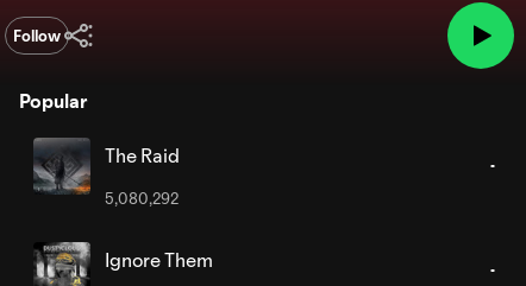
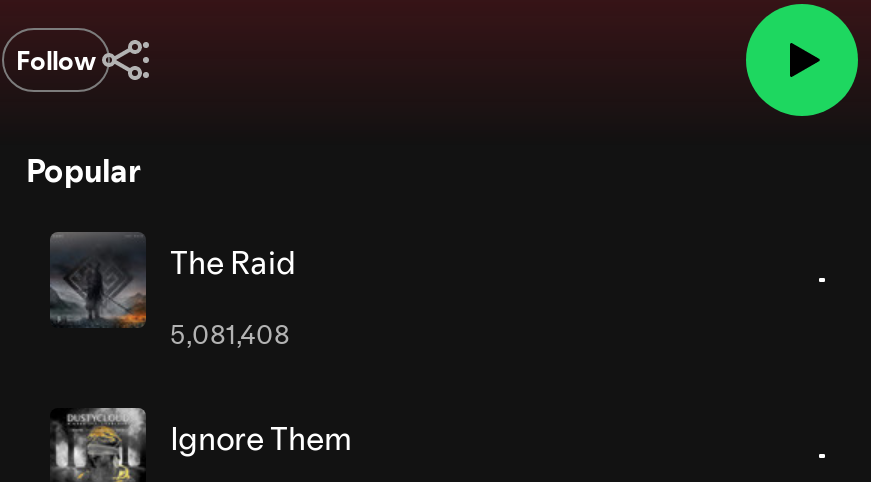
[105,188,179,209] 5,080,292 -> [170,316,290,352] 5,081,408

